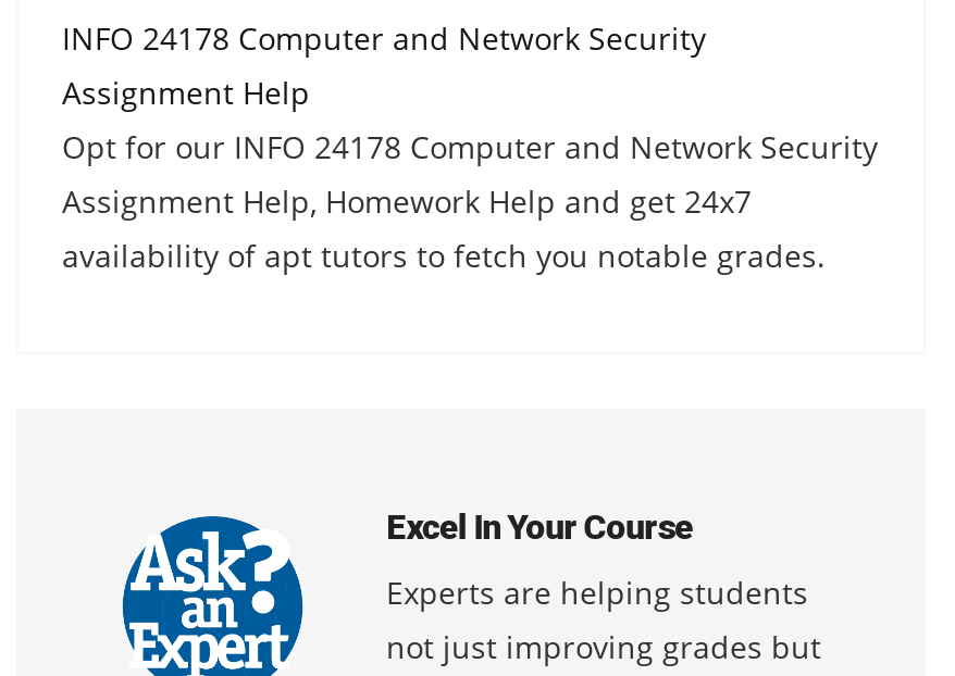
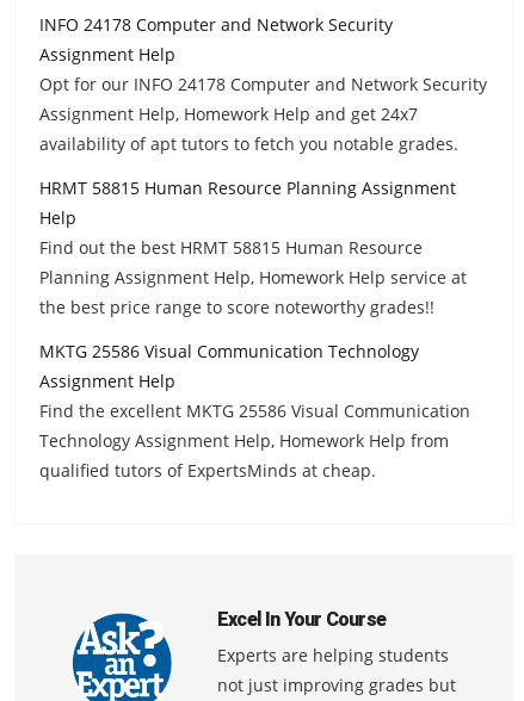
none -> [39,176,470,481] HRMT 58815 Human Resource Planning Assignment | Help | Find out the best HRMT 58815 Human Resource | Planning Assignment Help, Homework Help service at | the best price range to score noteworthy grades!! | MKTG 25586 Visual Communication Technology | Assignment Help | Find the excellent MKTG 25586 Visual Communication | Technology Assignment Help, Homework Help from | qualified tutors of ExpertsMinds at cheap.

